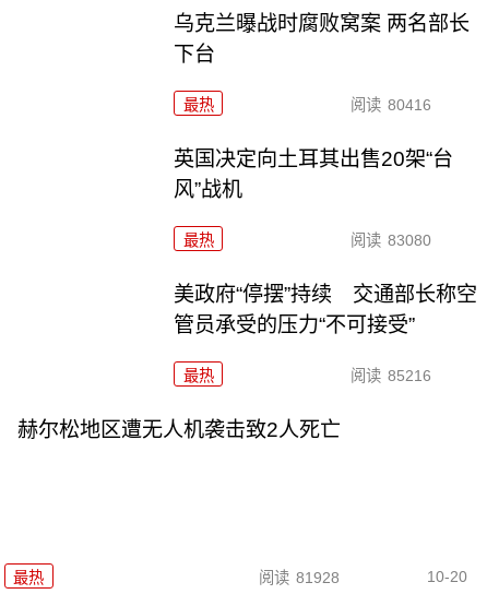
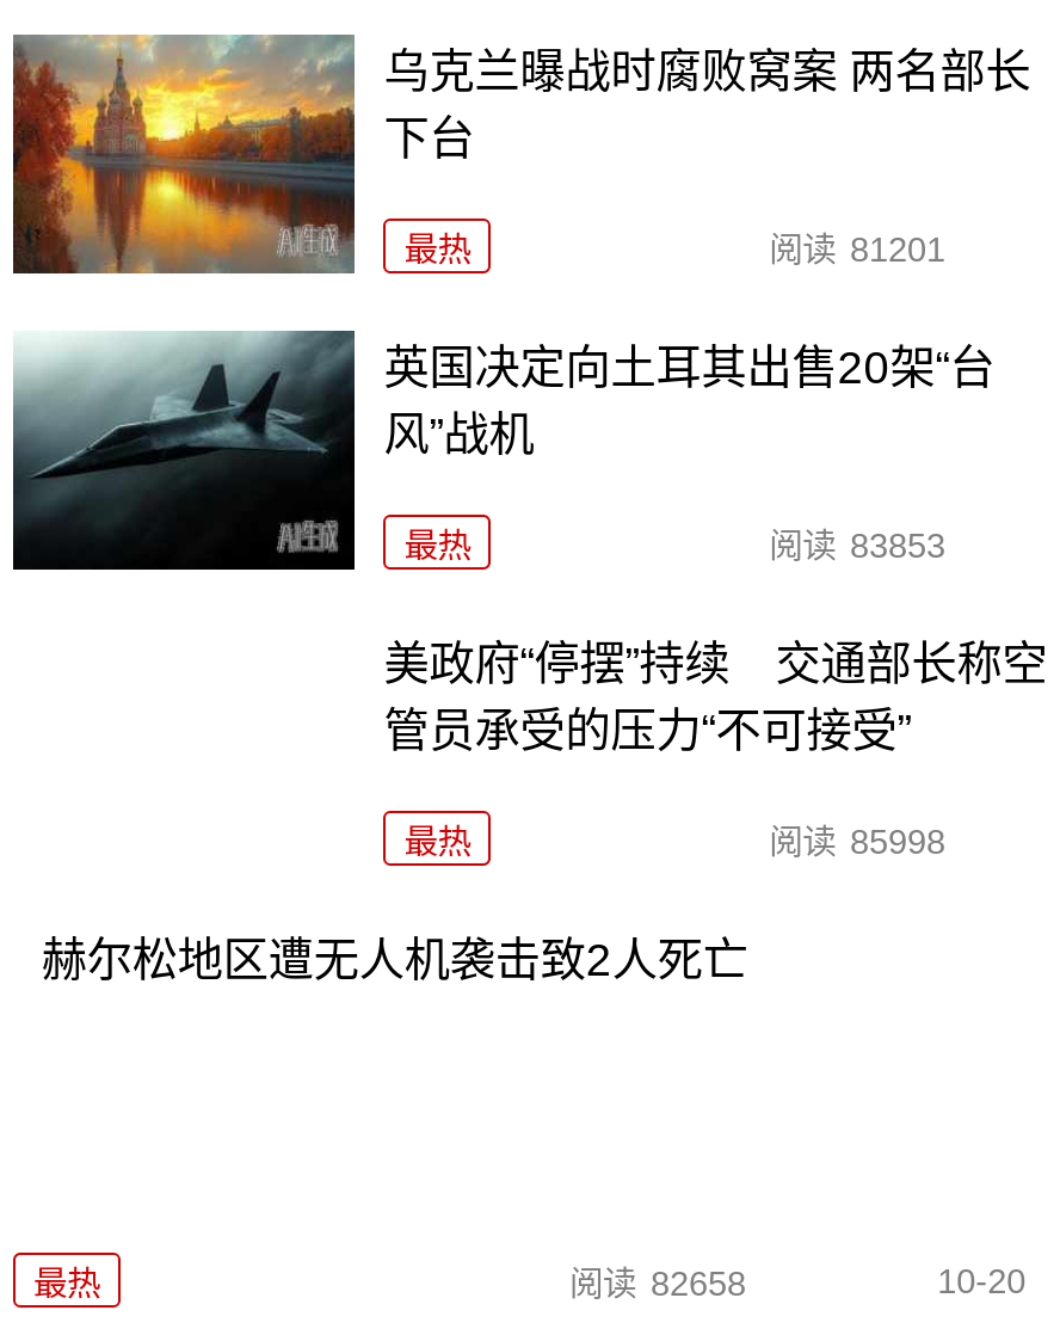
none -> [11,32,357,276] [image]
[350,96,431,114] 阅读 80416 -> [769,231,945,269] 阅读 81201
none -> [11,328,357,572] [image]
[350,231,431,249] 阅读 83080 -> [769,527,945,565] 阅读 83853
[350,367,431,384] 阅读 85216 -> [769,822,945,860] 阅读 85998
[259,569,339,587] 阅读 81928 -> [569,1265,746,1303] 阅读 82658

